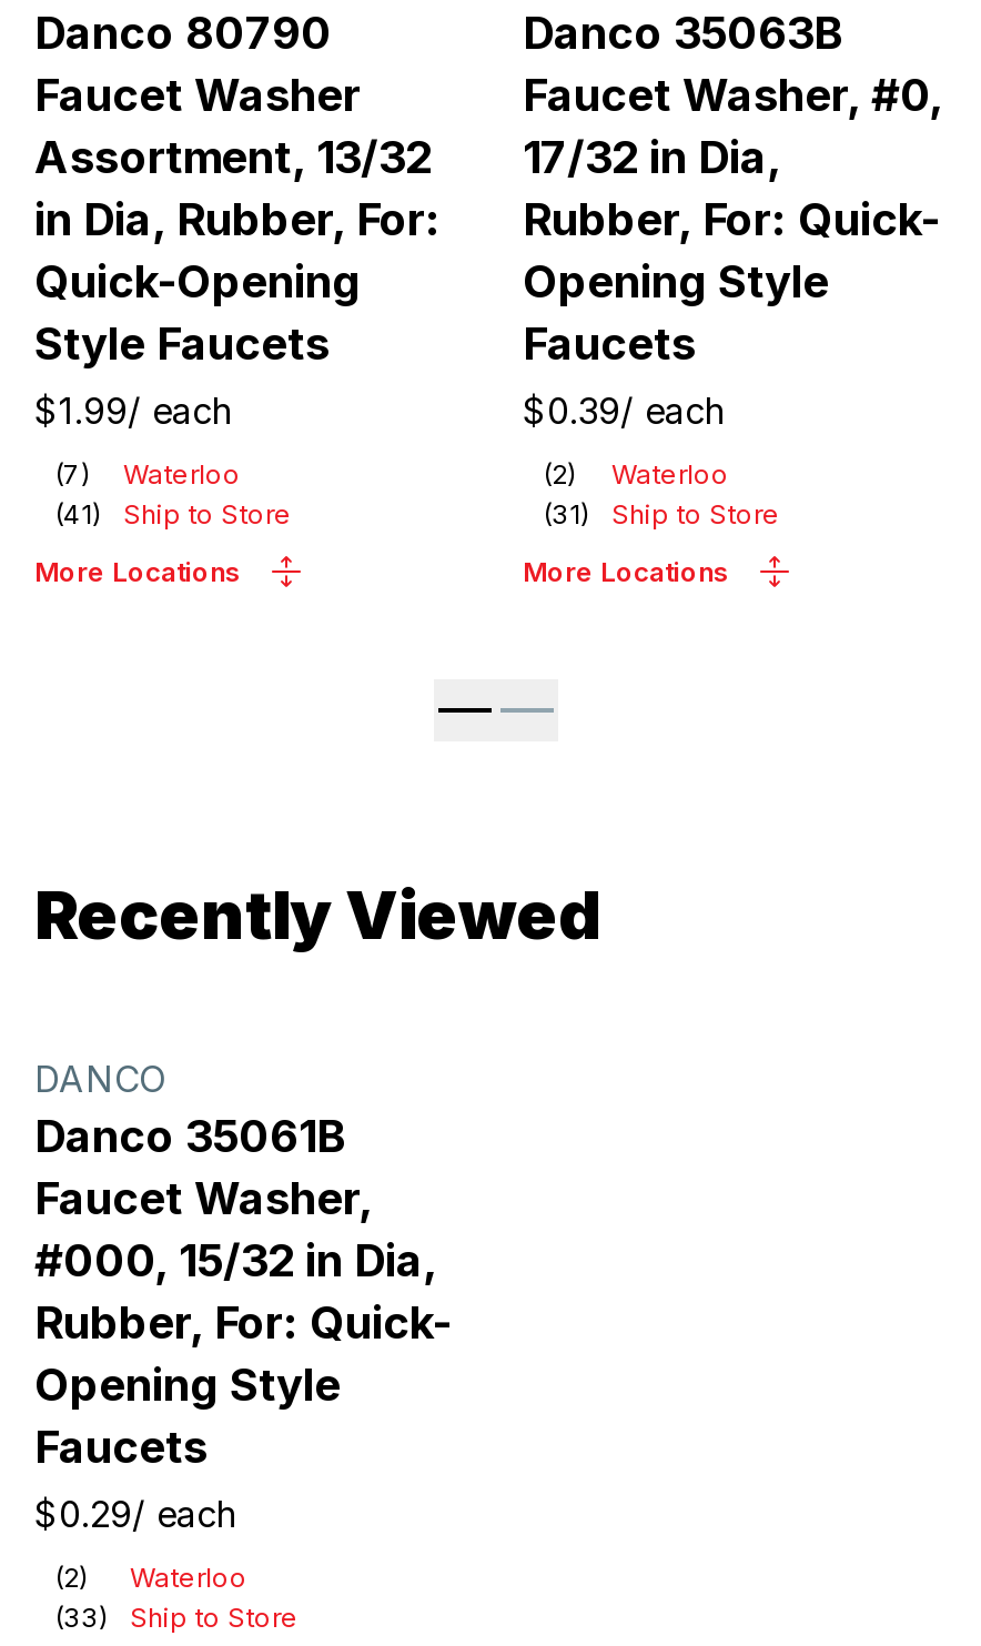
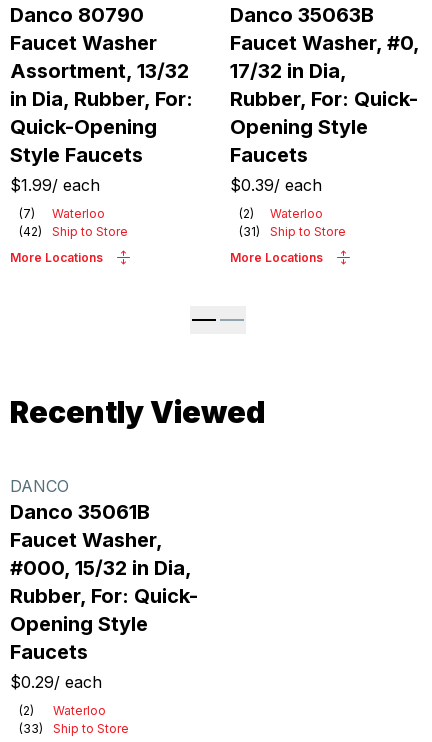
[54,497,292,531] (41) Ship to Store -> [19,224,128,239] (42) Ship to Store

